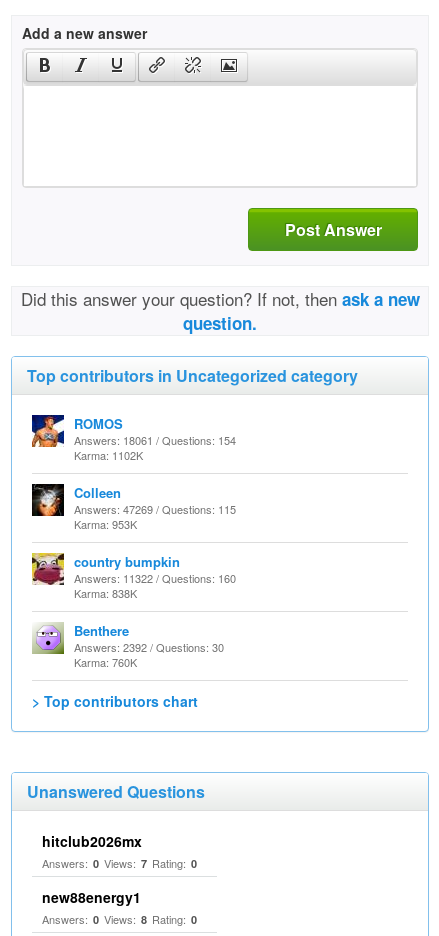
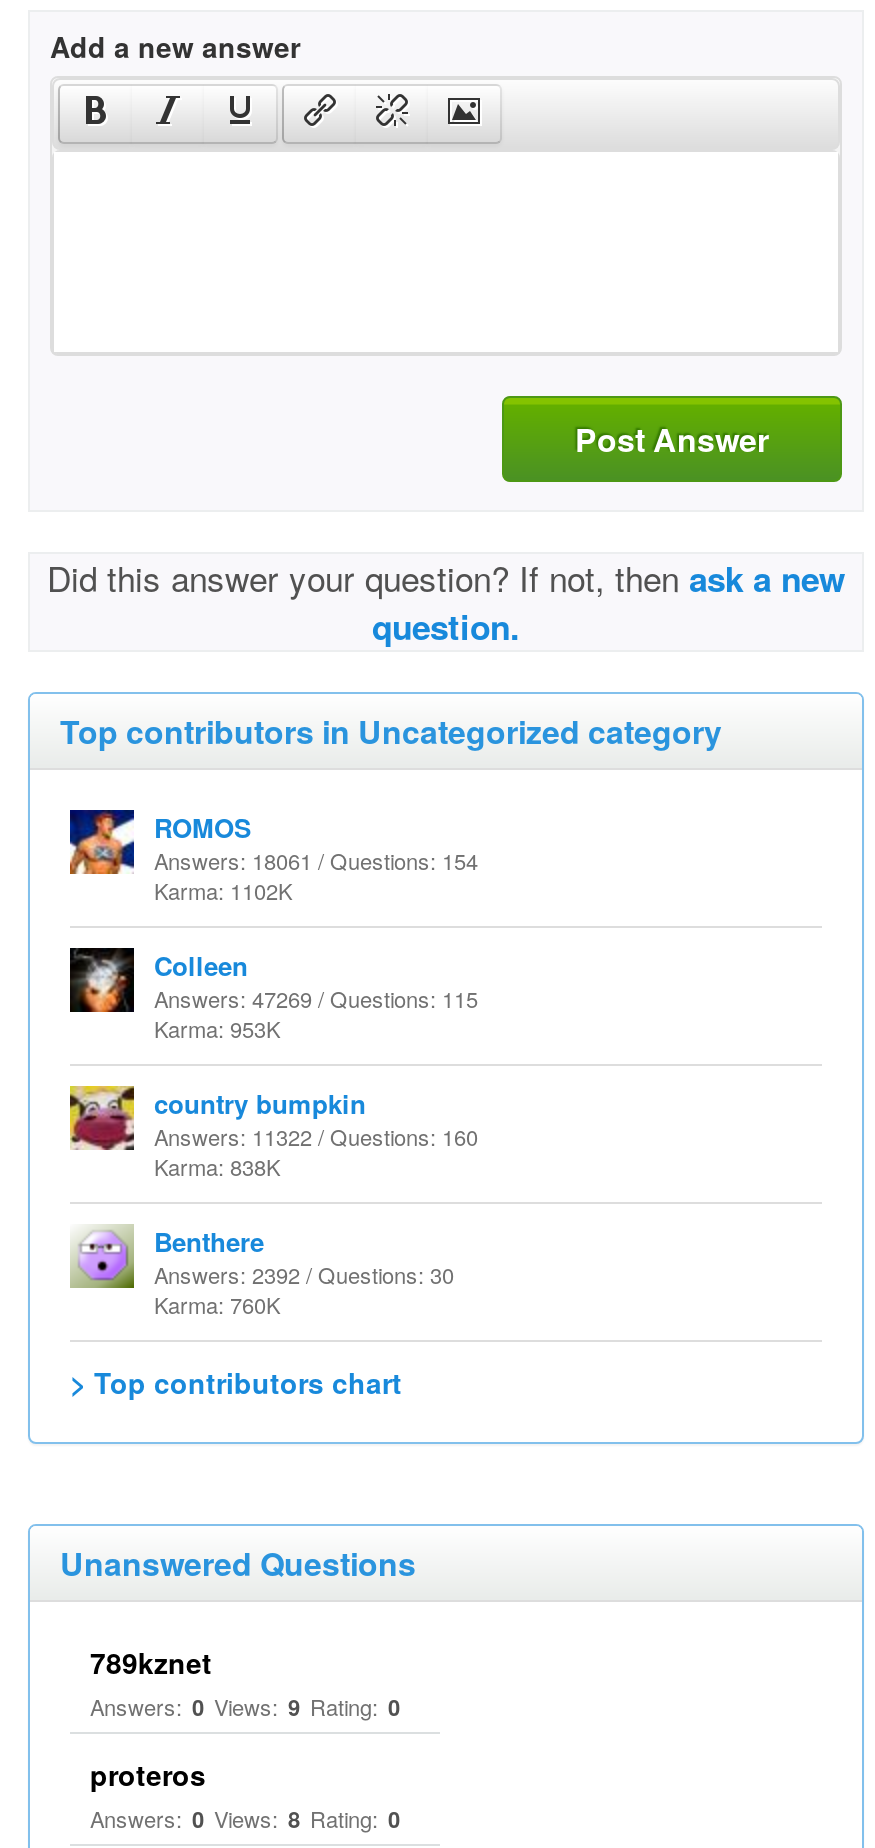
[42,831,197,871] hitclub2026mx | Answers: 0 Views: 7 Rating: 0 -> [90,1642,400,1722] 789kznet | Answers: 0 Views: 9 Rating: 0
[42,887,141,907] new88energy1 -> [90,1754,206,1794] proteros

